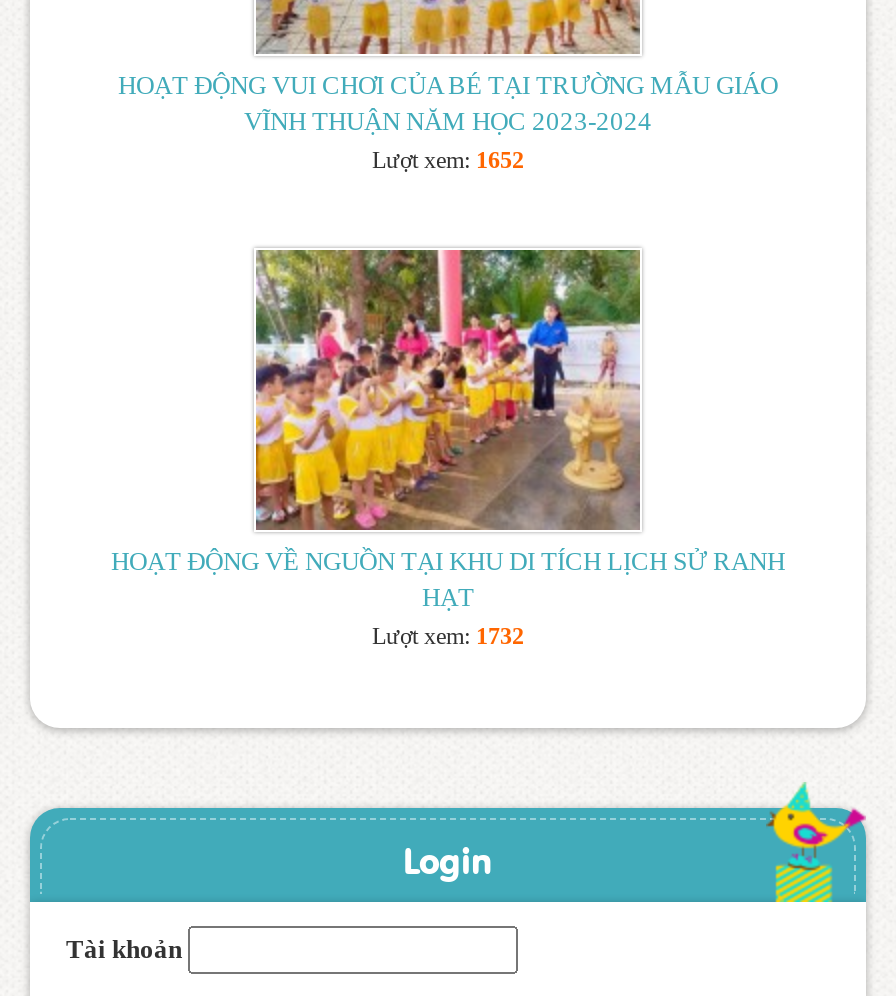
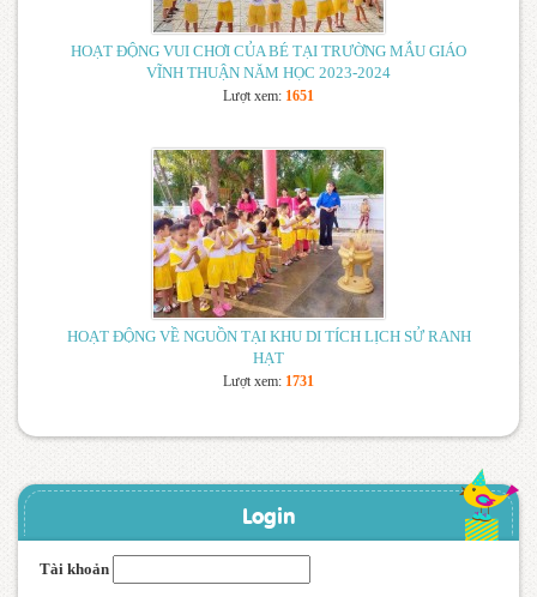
[372,146,524,174] Lượt xem: 1652 -> [223,88,314,104] Lượt xem: 1651
[372,622,524,650] Lượt xem: 1732 -> [223,373,314,390] Lượt xem: 1731

